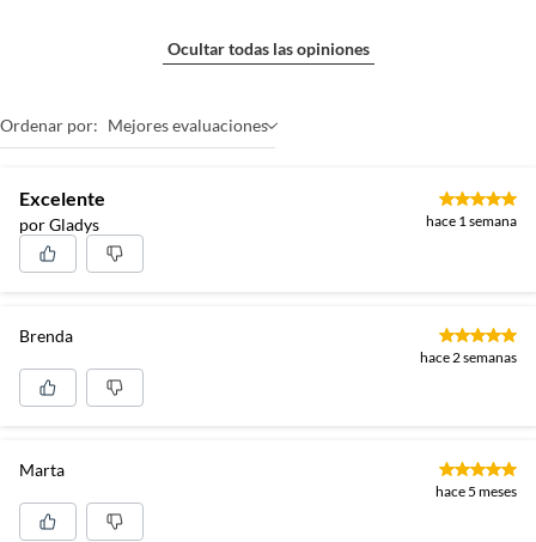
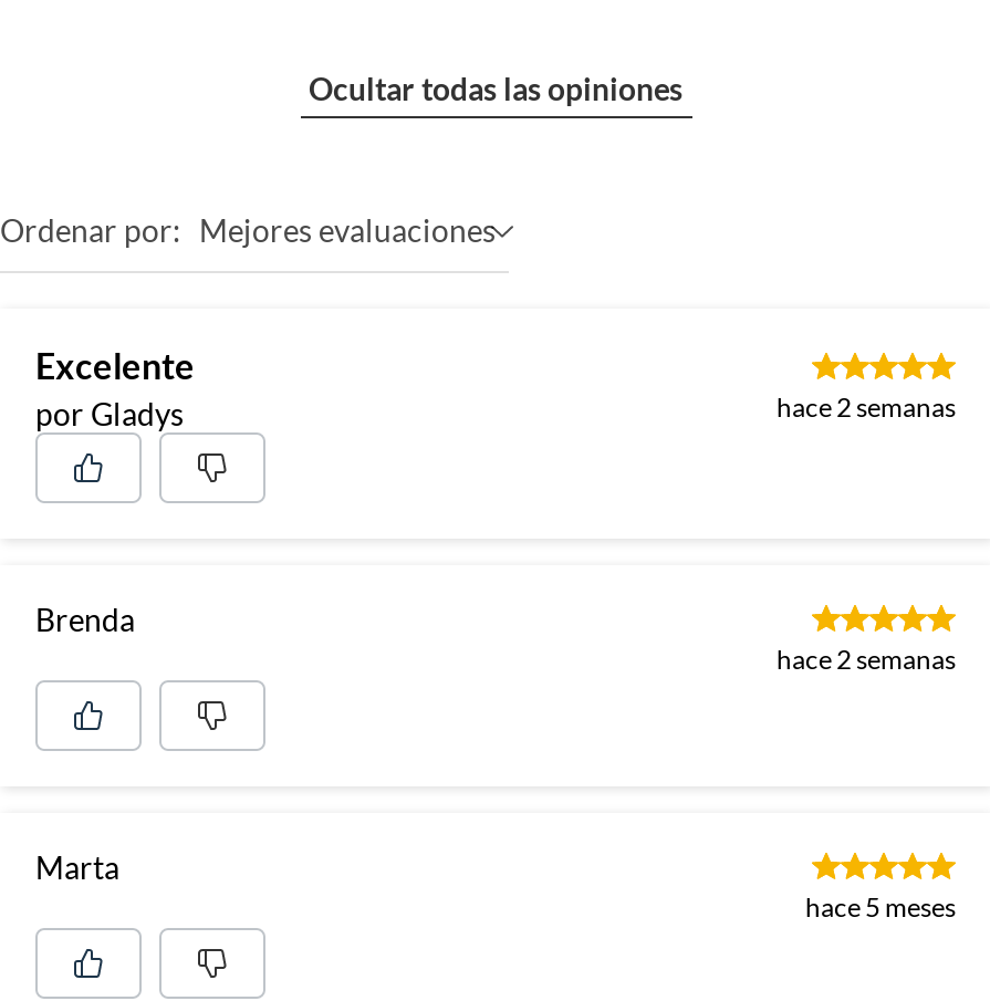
[426,212,517,230] hace 1 semana -> [777,390,956,424] hace 2 semanas

